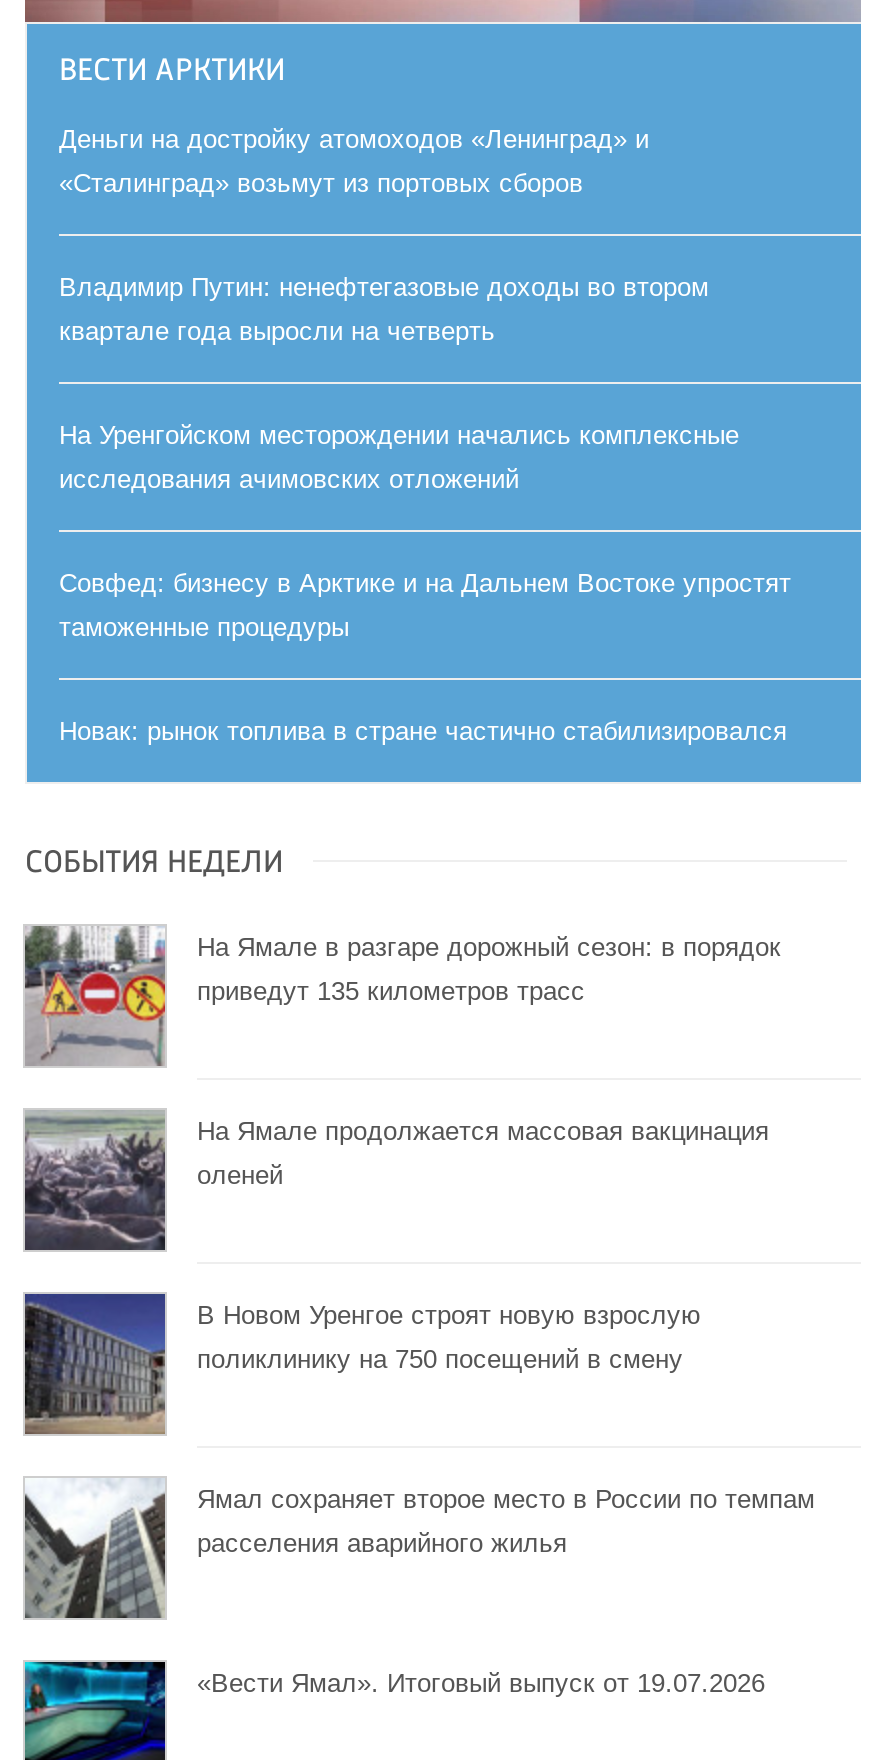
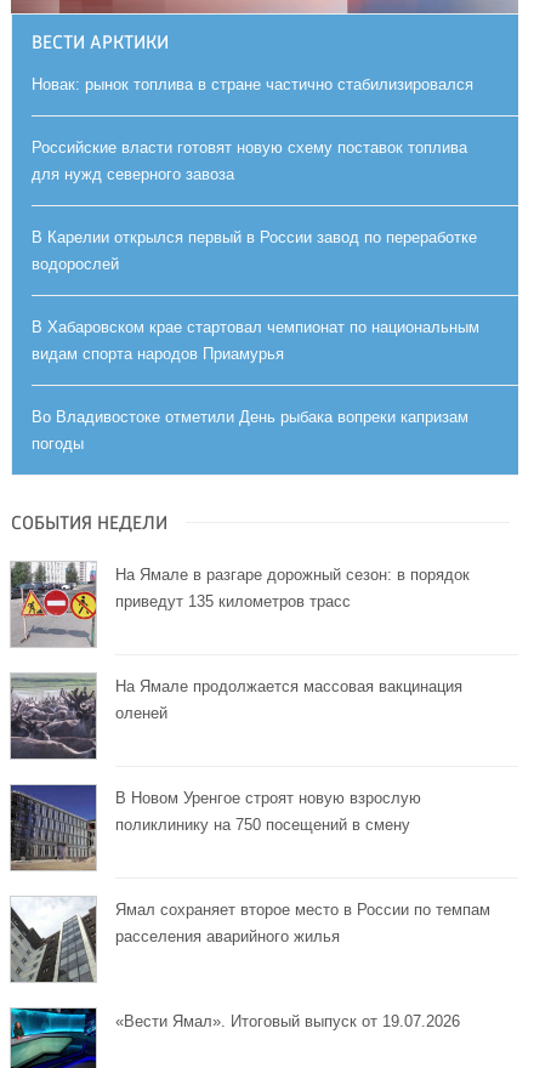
[59,123,791,641] Деньги на достройку атомоходов «Ленинград» и | «Сталинград» возьмут из портовых сборов | Владимир Путин: ненефтегазовые доходы во втором | квартале года выросли на четверть | На Уренгойском месторождении начались комплексные | исследования ачимовских отложений | Совфед: бизнесу в Арктике и на Дальнем Востоке упростят | таможенные процедуры -> none
moved [59,715,787,745] -> [32,75,473,93]: Новак: рынок топлива в стране частично стабилизировался
none -> [32,138,479,452] Российские власти готовят новую схему поставок топлива | для нужд северного завоза | В Карелии открылся первый в России завод по переработке | водорослей | В Хабаровском крае стартовал чемпионат по национальным | видам спорта народов Приамурья | Во Владивостоке отметили День рыбака вопреки капризам | погоды

